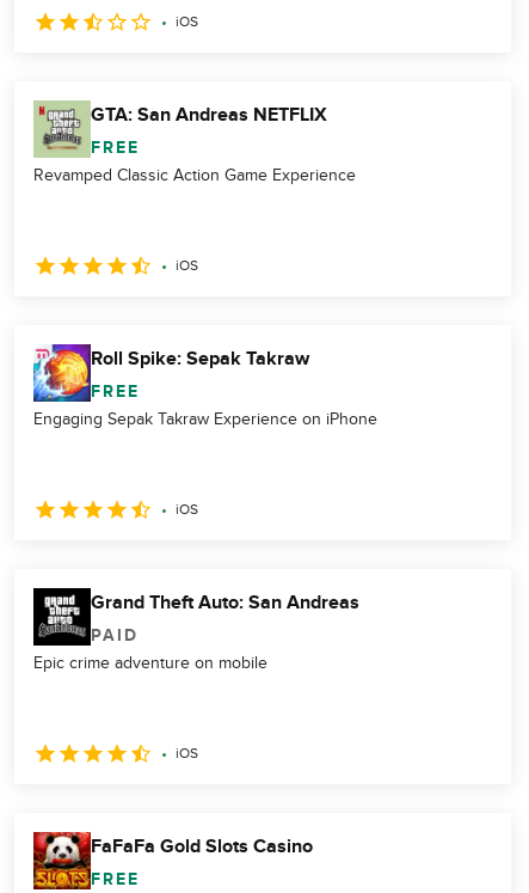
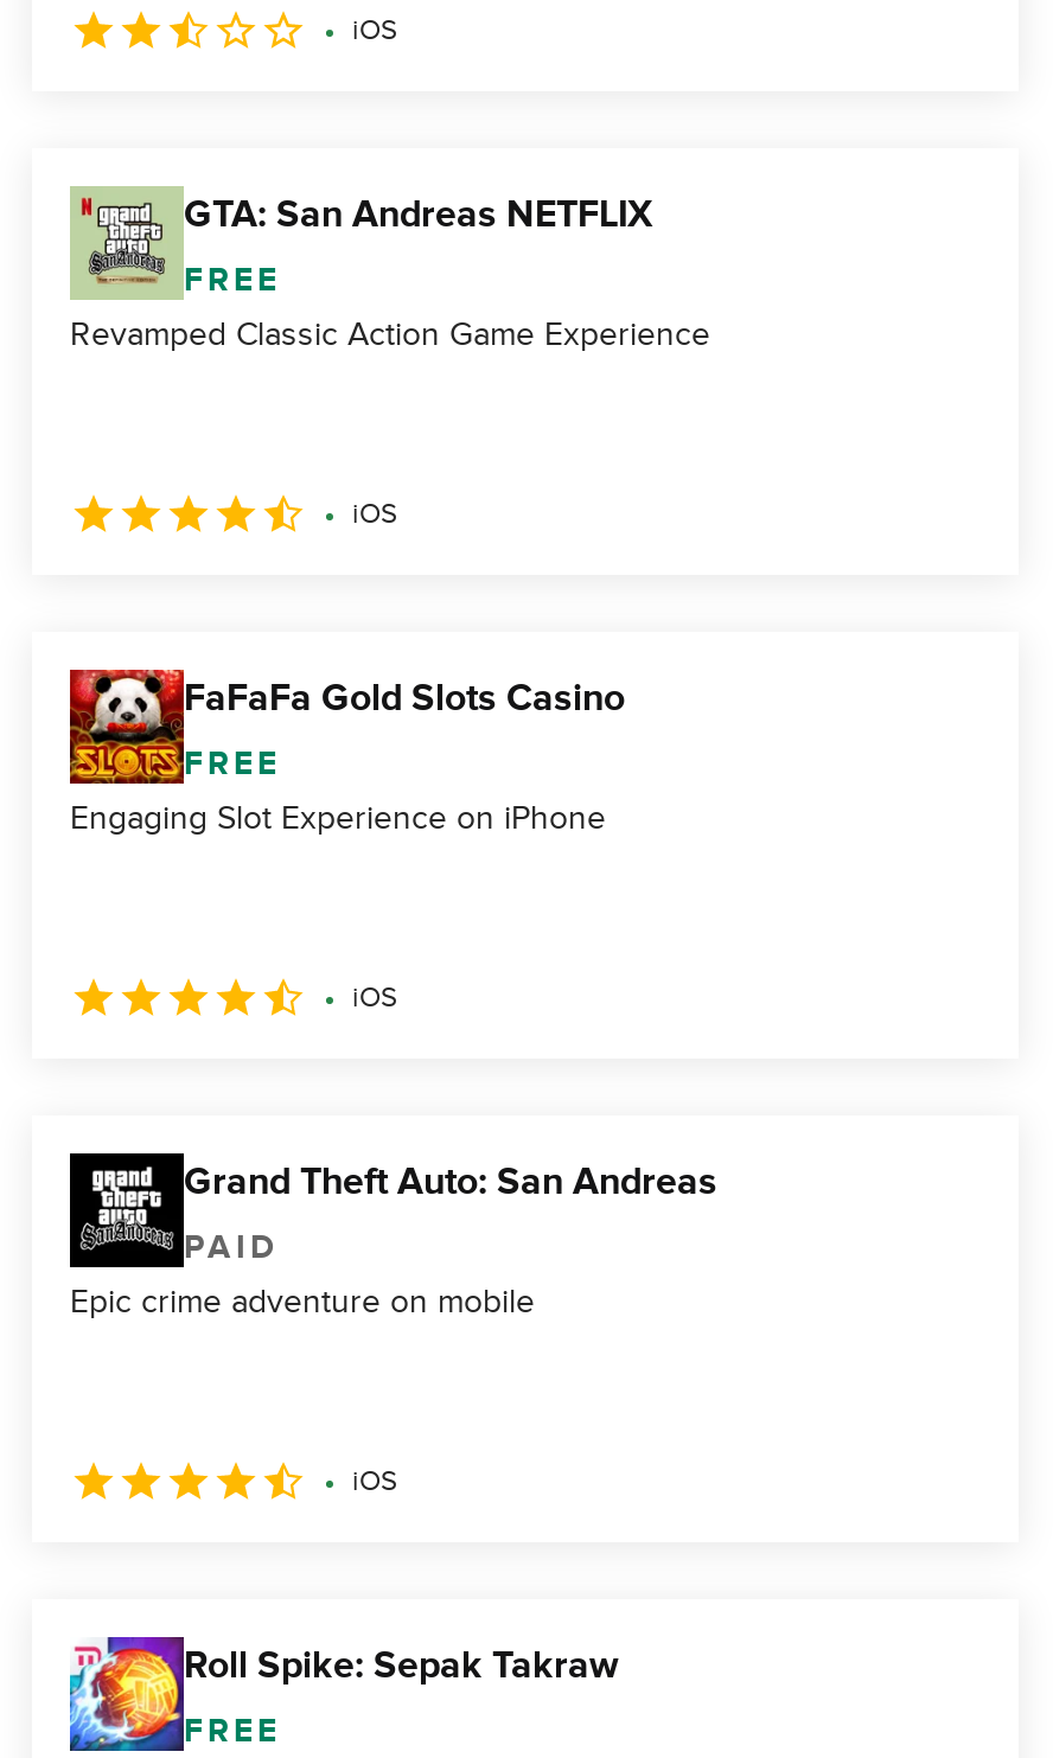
moved [32,343,309,400] -> [68,1635,618,1751]: [image] | Roll Spike: Sepak Takraw
[33,409,377,429] Engaging Sepak Takraw Experience on iPhone -> [70,798,606,838] Engaging Slot Experience on iPhone
moved [32,831,313,889] -> [68,667,625,781]: [image] | FaFaFa Gold Slots Casino

